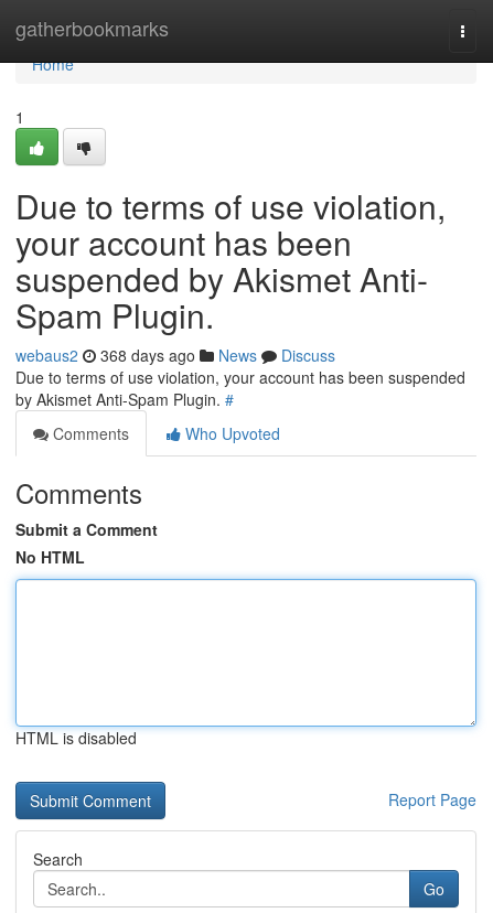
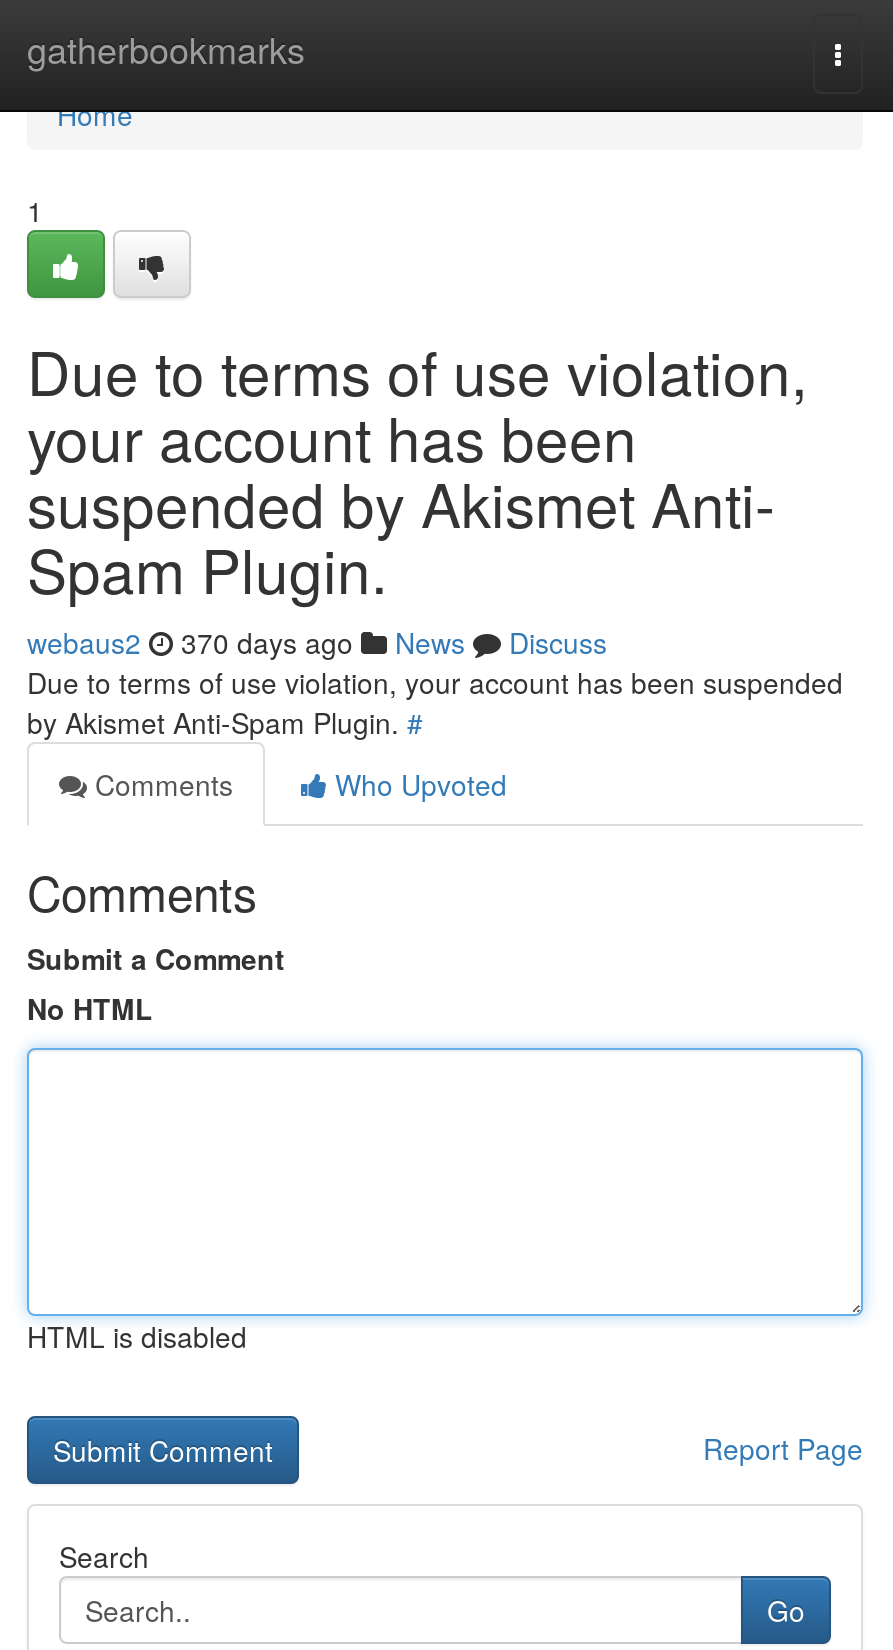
[15,344,335,366] webaus2 368 days ago News Discuss -> [27,622,607,662] webaus2 370 days ago News Discuss

